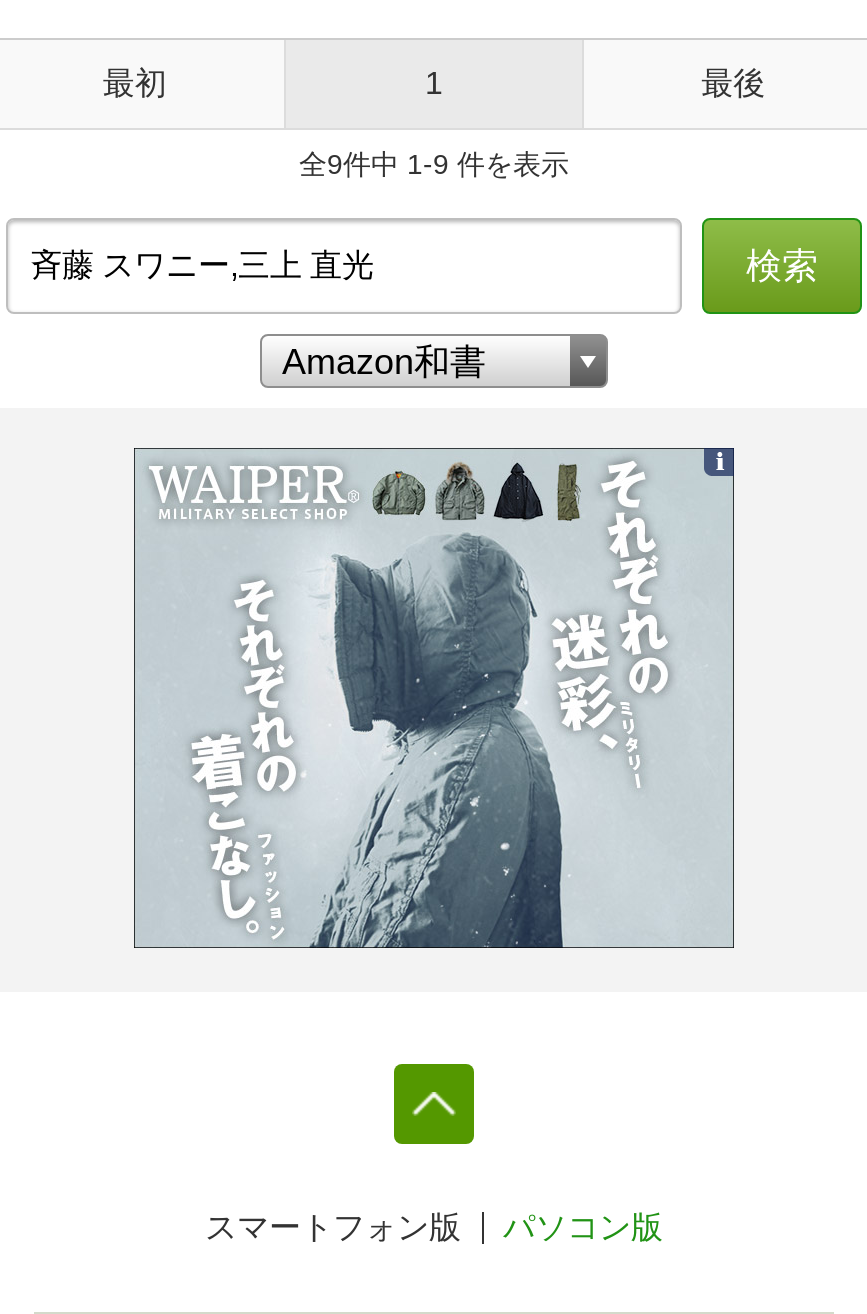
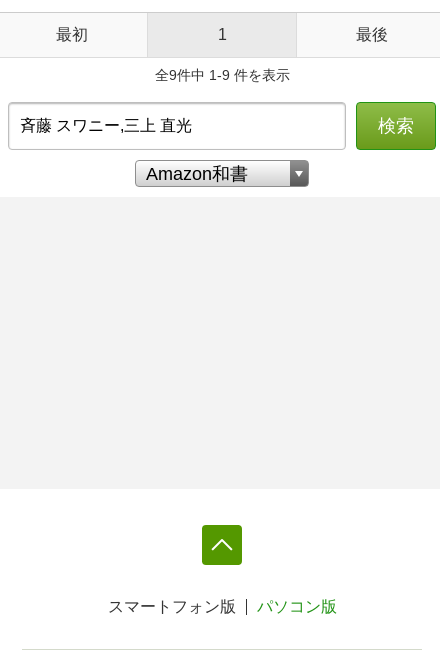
[132,446,736,950] [image] -> none

